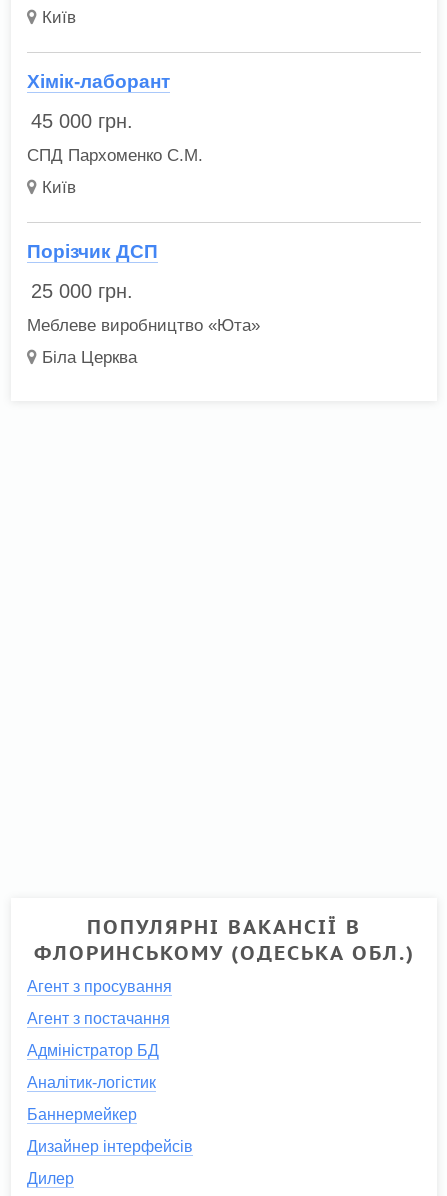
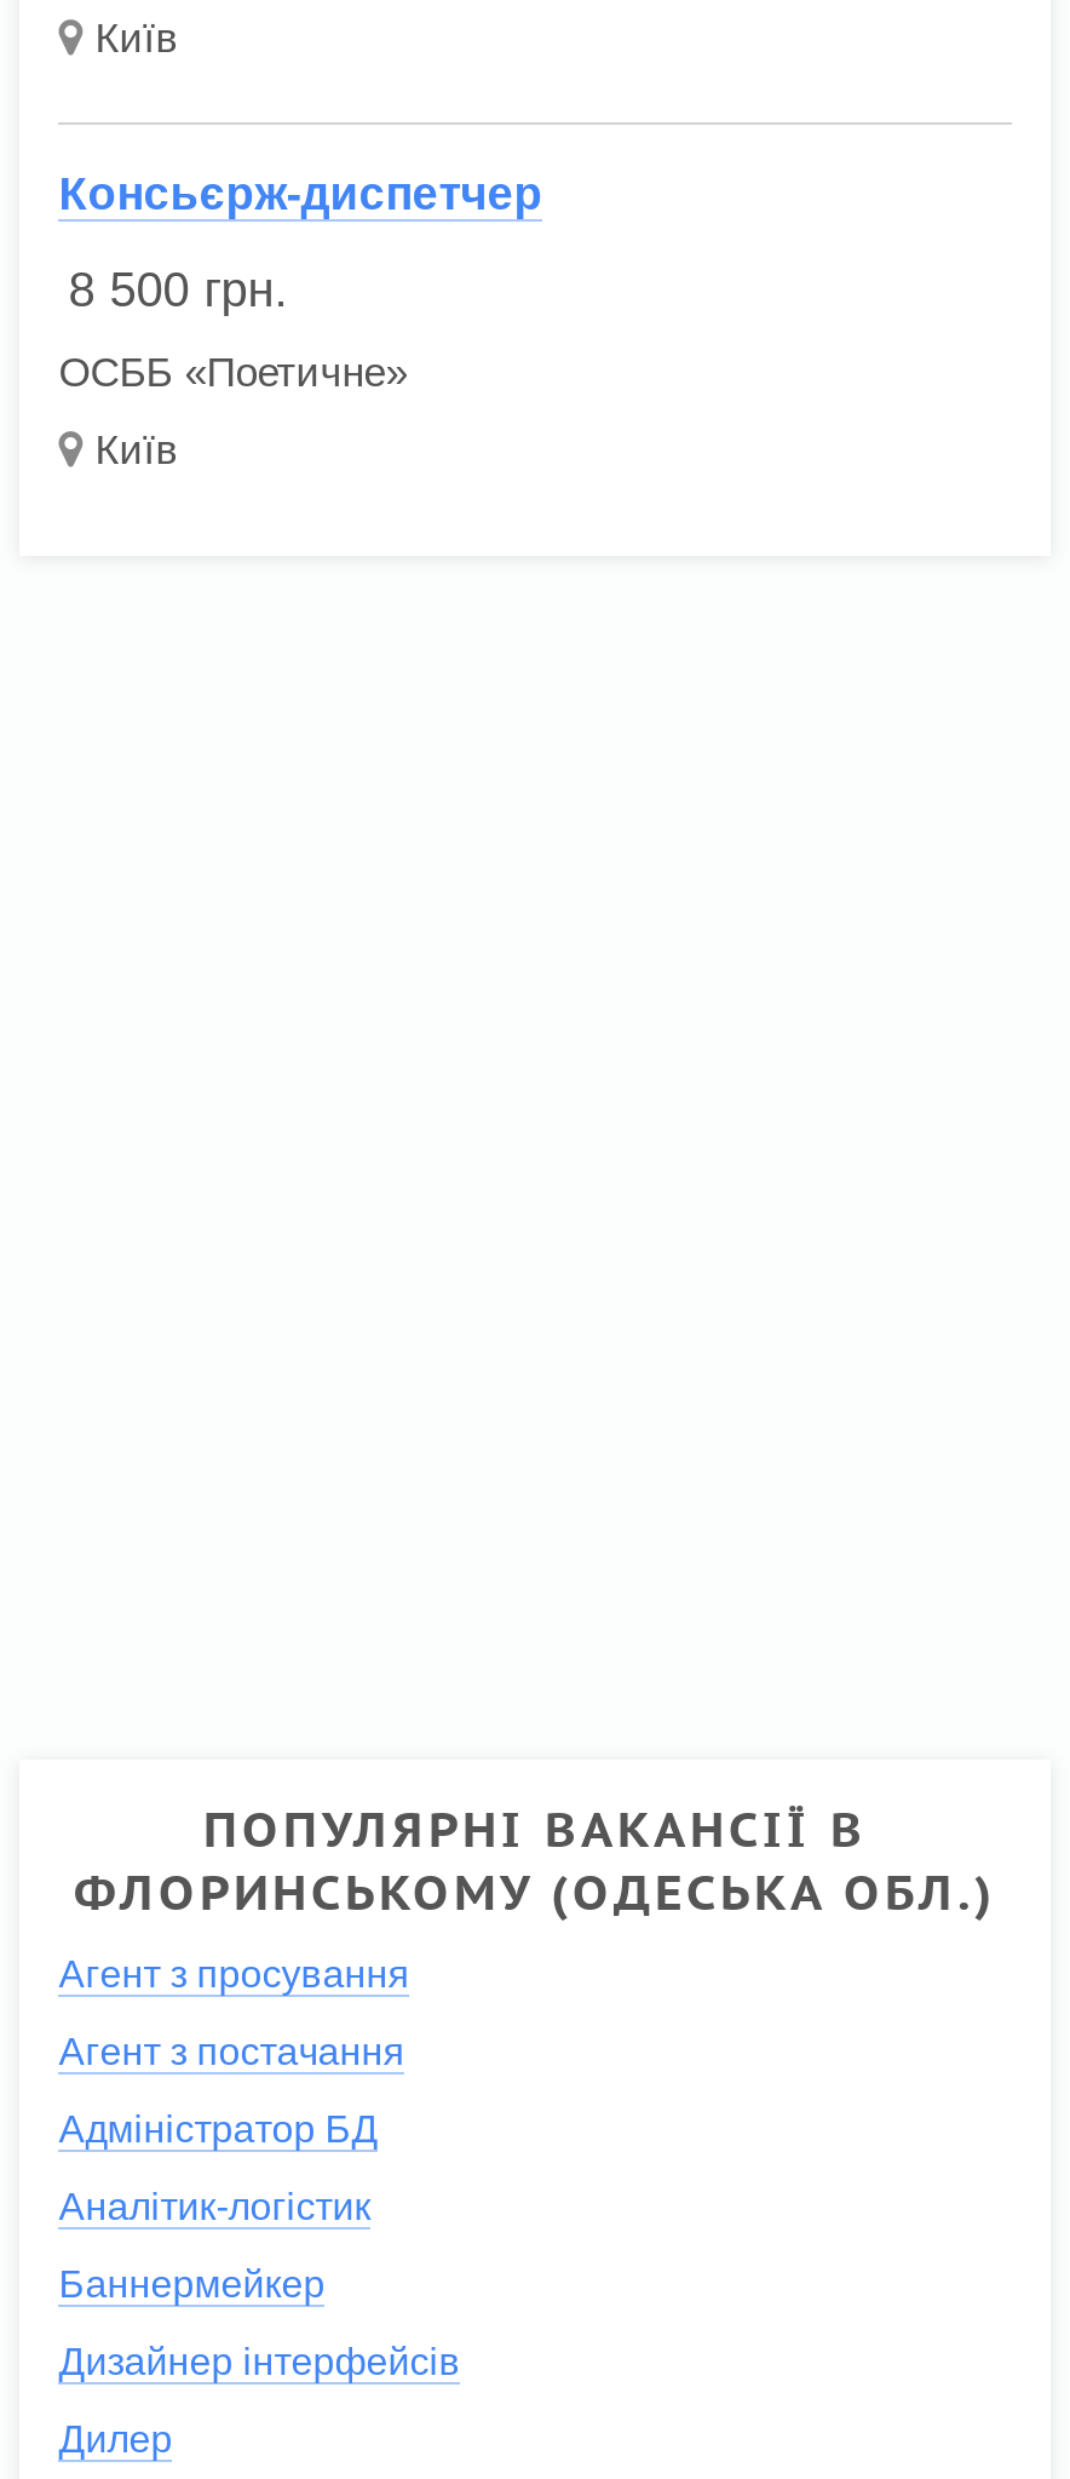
[27,71,170,92] Хімік-лаборант -> [59,168,543,219] Консьєрж-диспетчер
[31,110,133,132] 45 000 грн. -> [69,263,289,316] 8 500 грн.
[27,146,203,165] СПД Пархоменко С.М. -> [59,350,407,396] ОСББ «Поетичне»
[27,241,260,367] Порізчик ДСП | 25 000 грн. | Меблеве виробництво «Юта» | Біла Церква -> none

